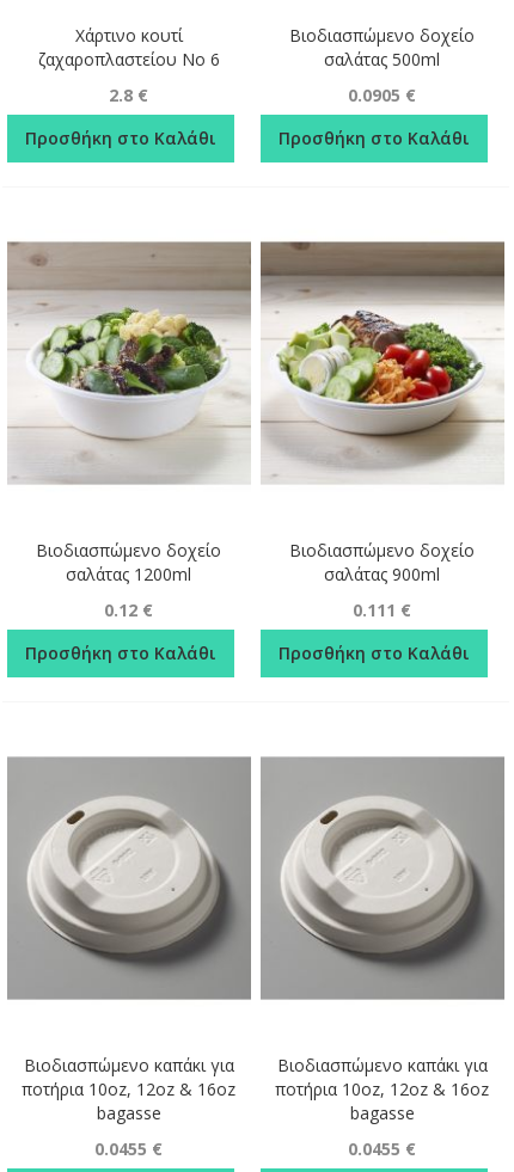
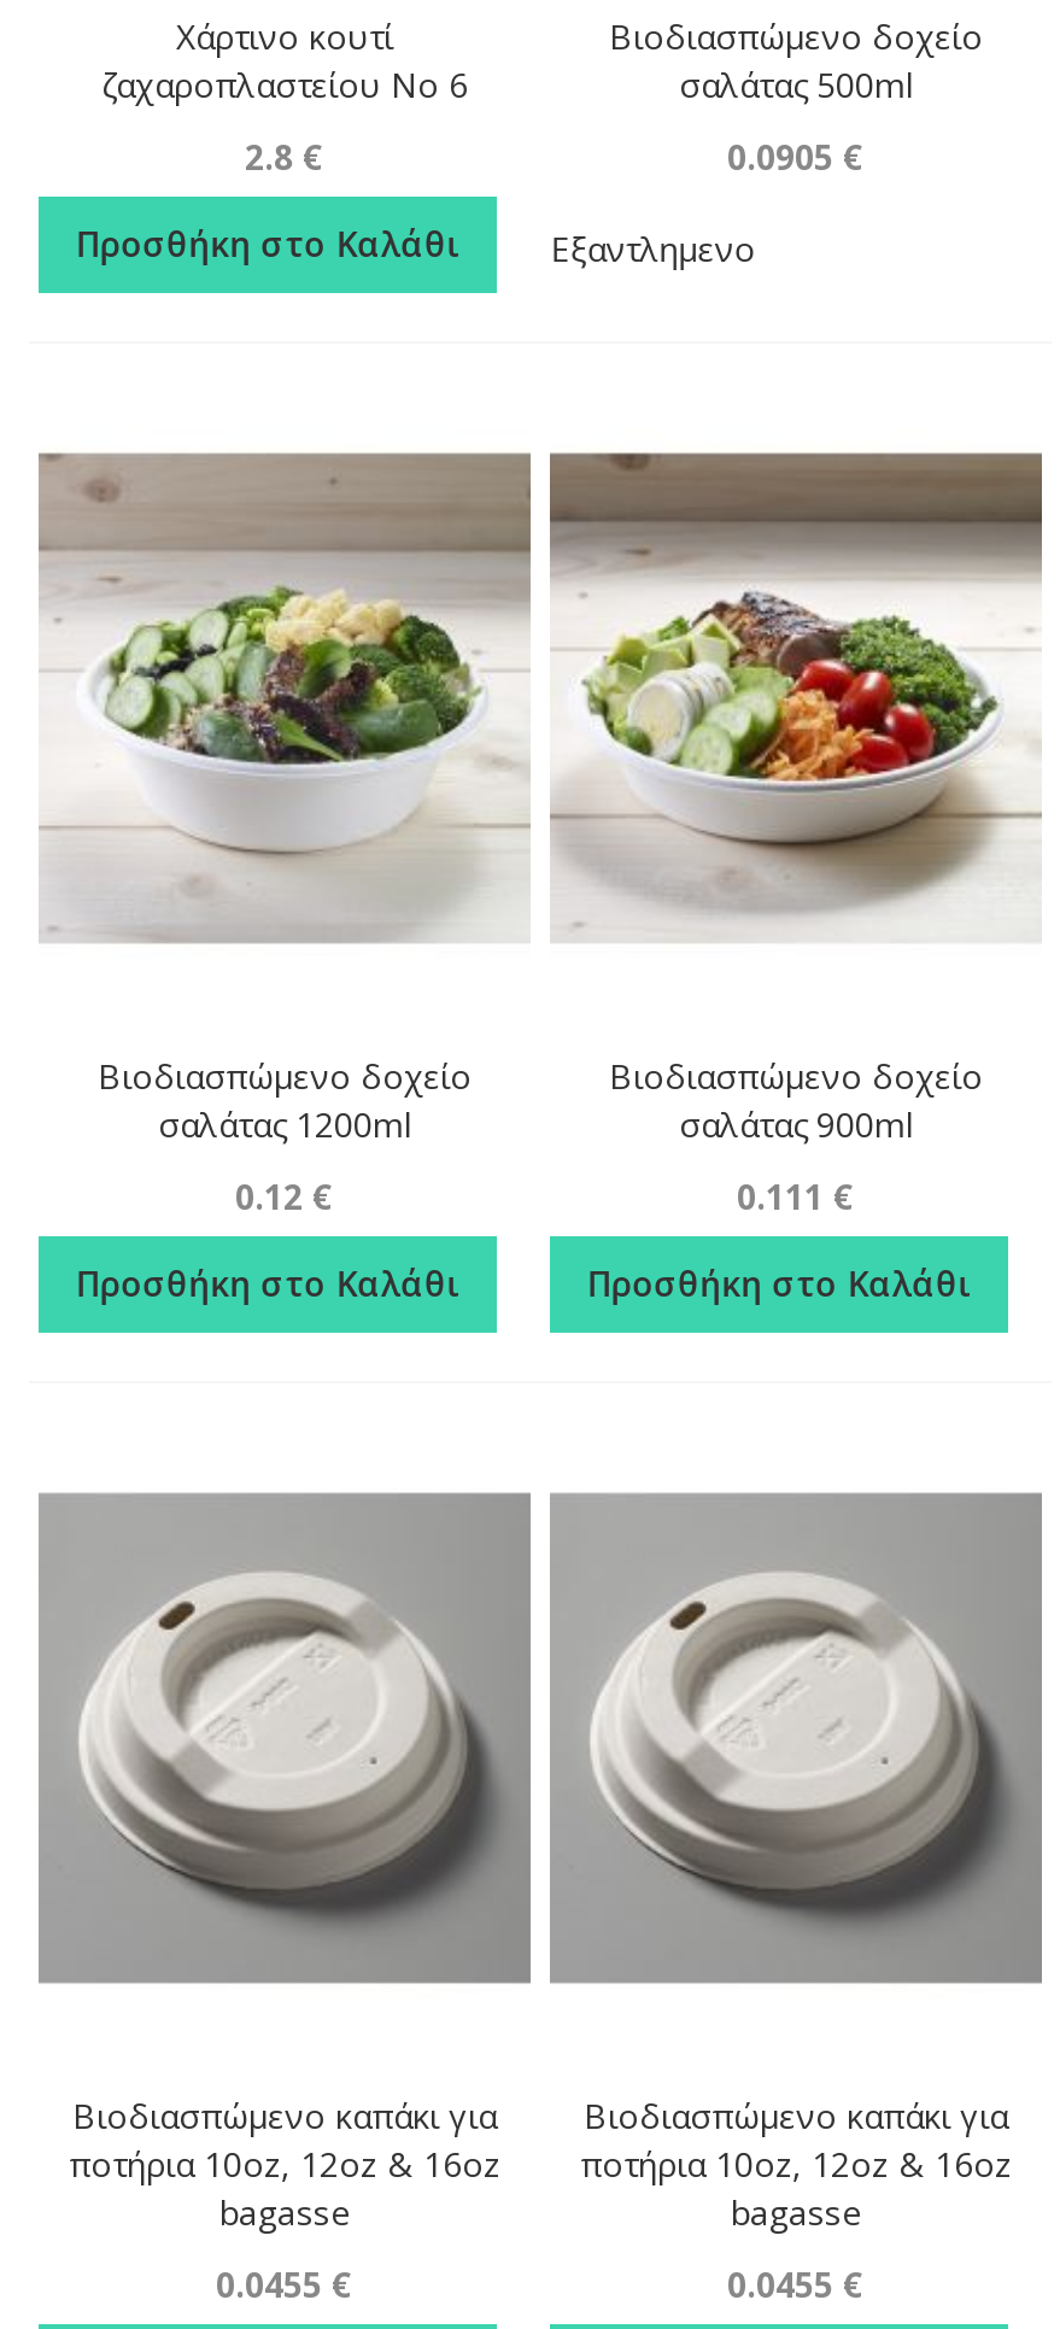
[279,126,470,149] Προσθήκη στο Καλάθι -> [550,225,755,270] Εξαντλημενο

